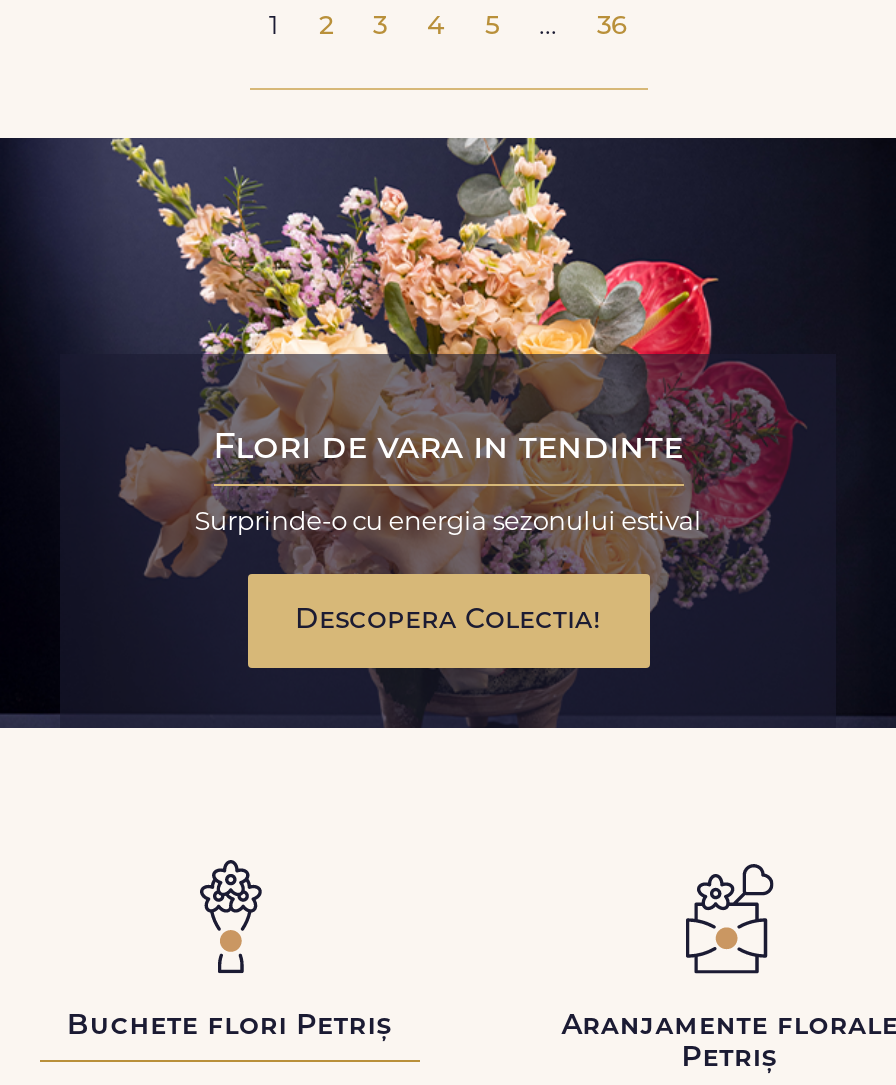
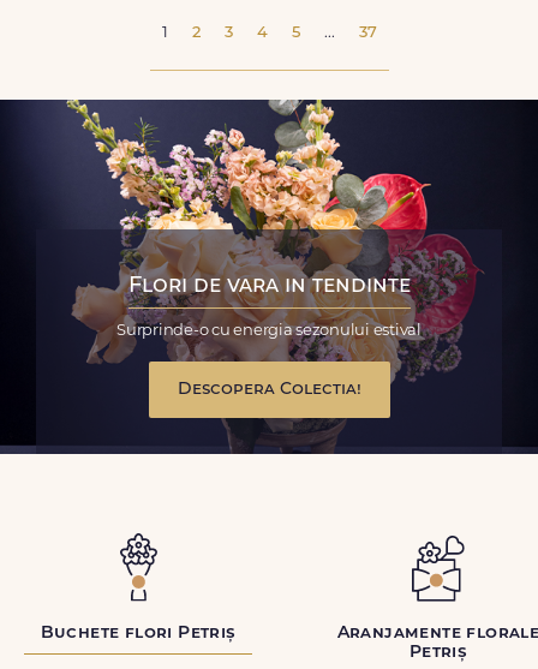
[597,14,627,40] 36 -> [358,25,376,41] 37

